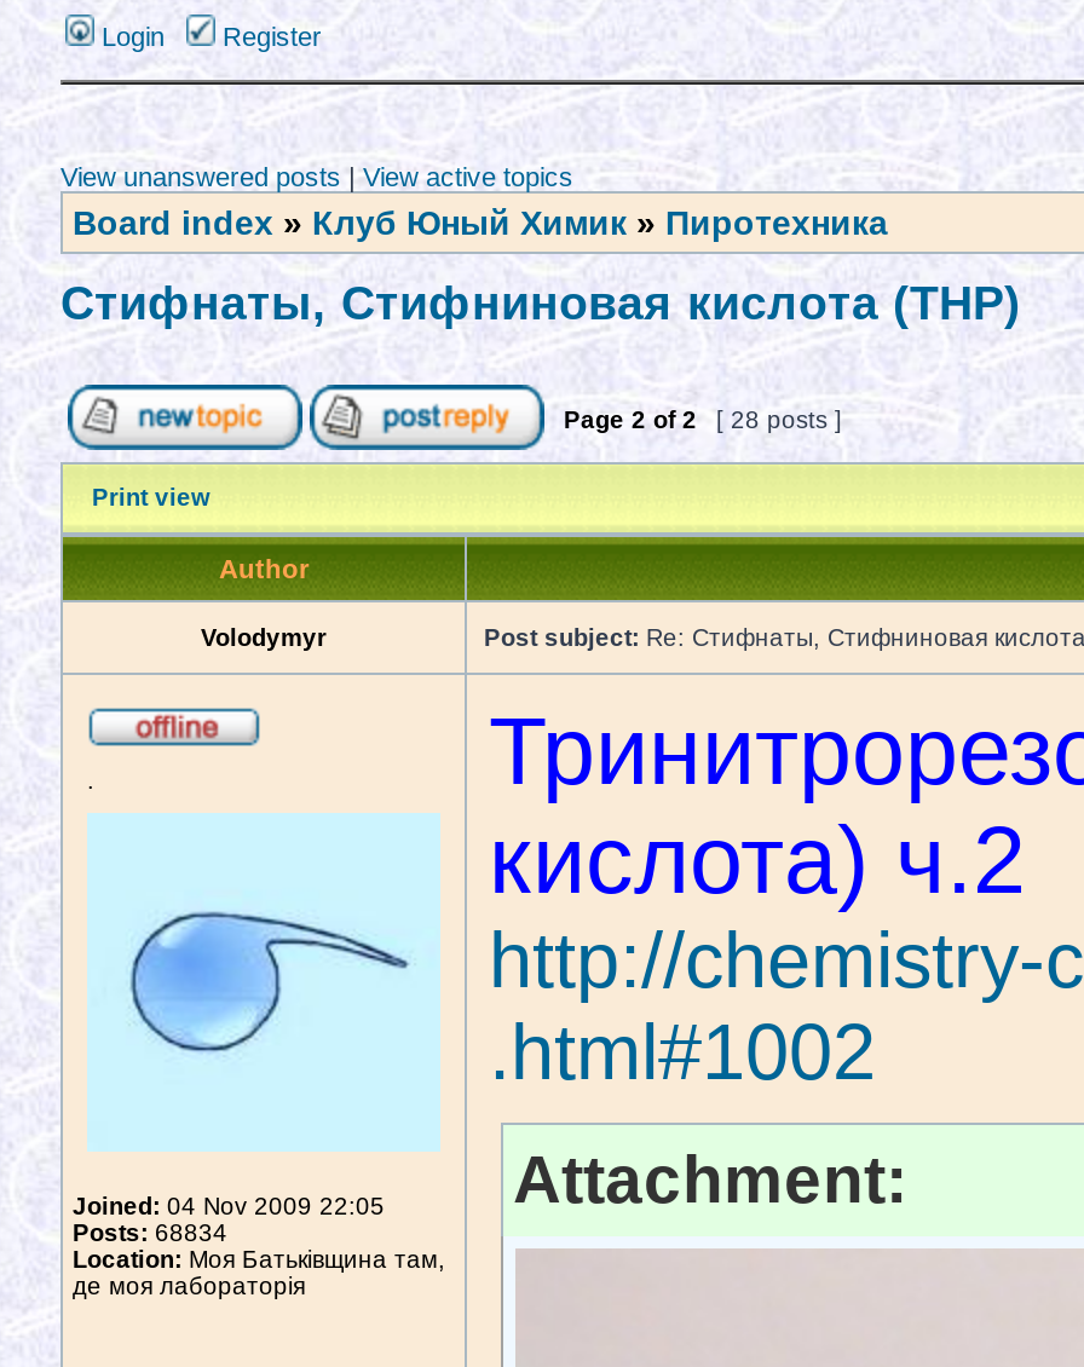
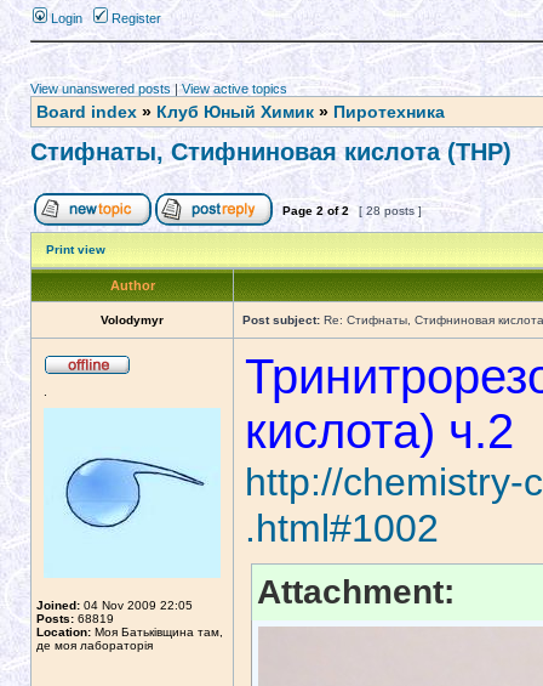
[73,1219,227,1246] Posts: 68834 -> [36,612,114,625] Posts: 68819

